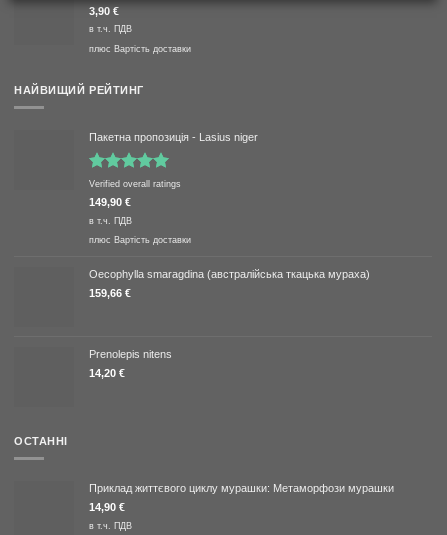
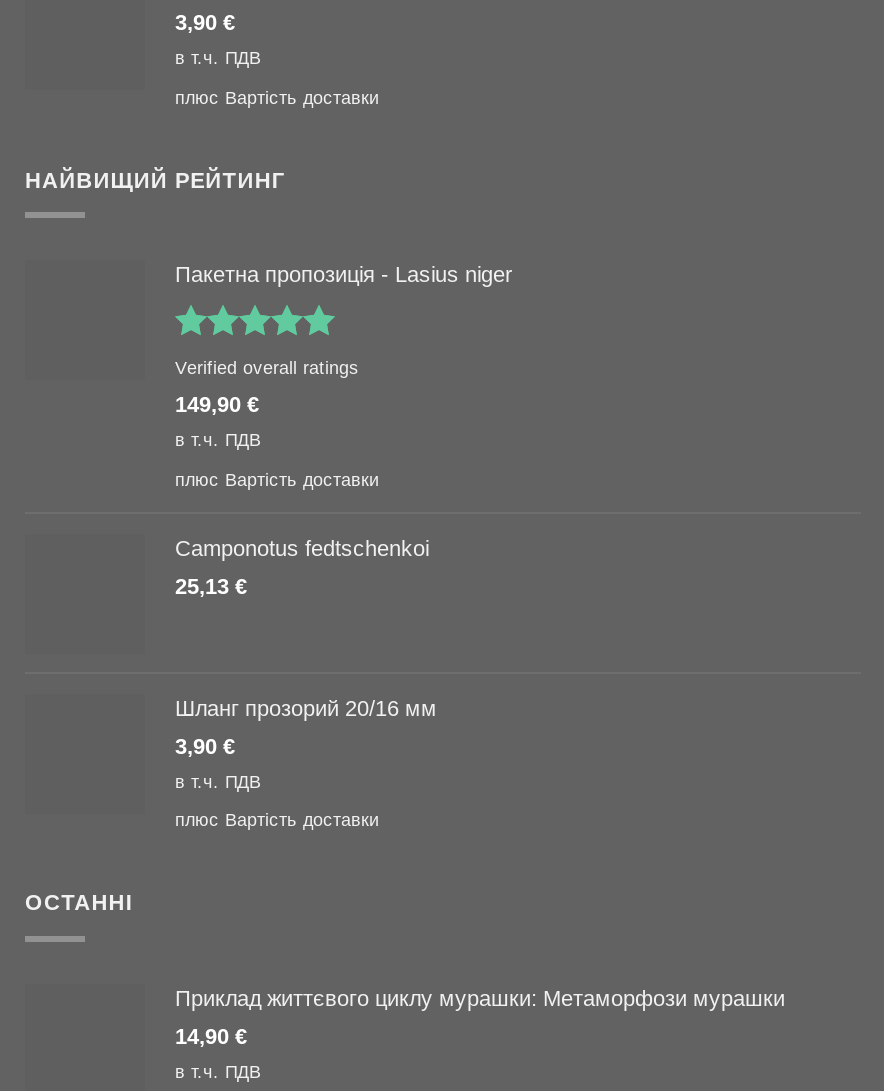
[89,268,370,299] Oecophylla smaragdina (австралійська ткацька мураха) | 159,66 € -> [175,536,429,598] Camponotus fedtschenkoi | 25,13 €
[89,348,172,379] Prenolepis nitens | 14,20 € -> [175,696,437,831] Шланг прозорий 20/16 мм | 3,90 € | в т.ч. ПДВ | плюс Вартість доставки

